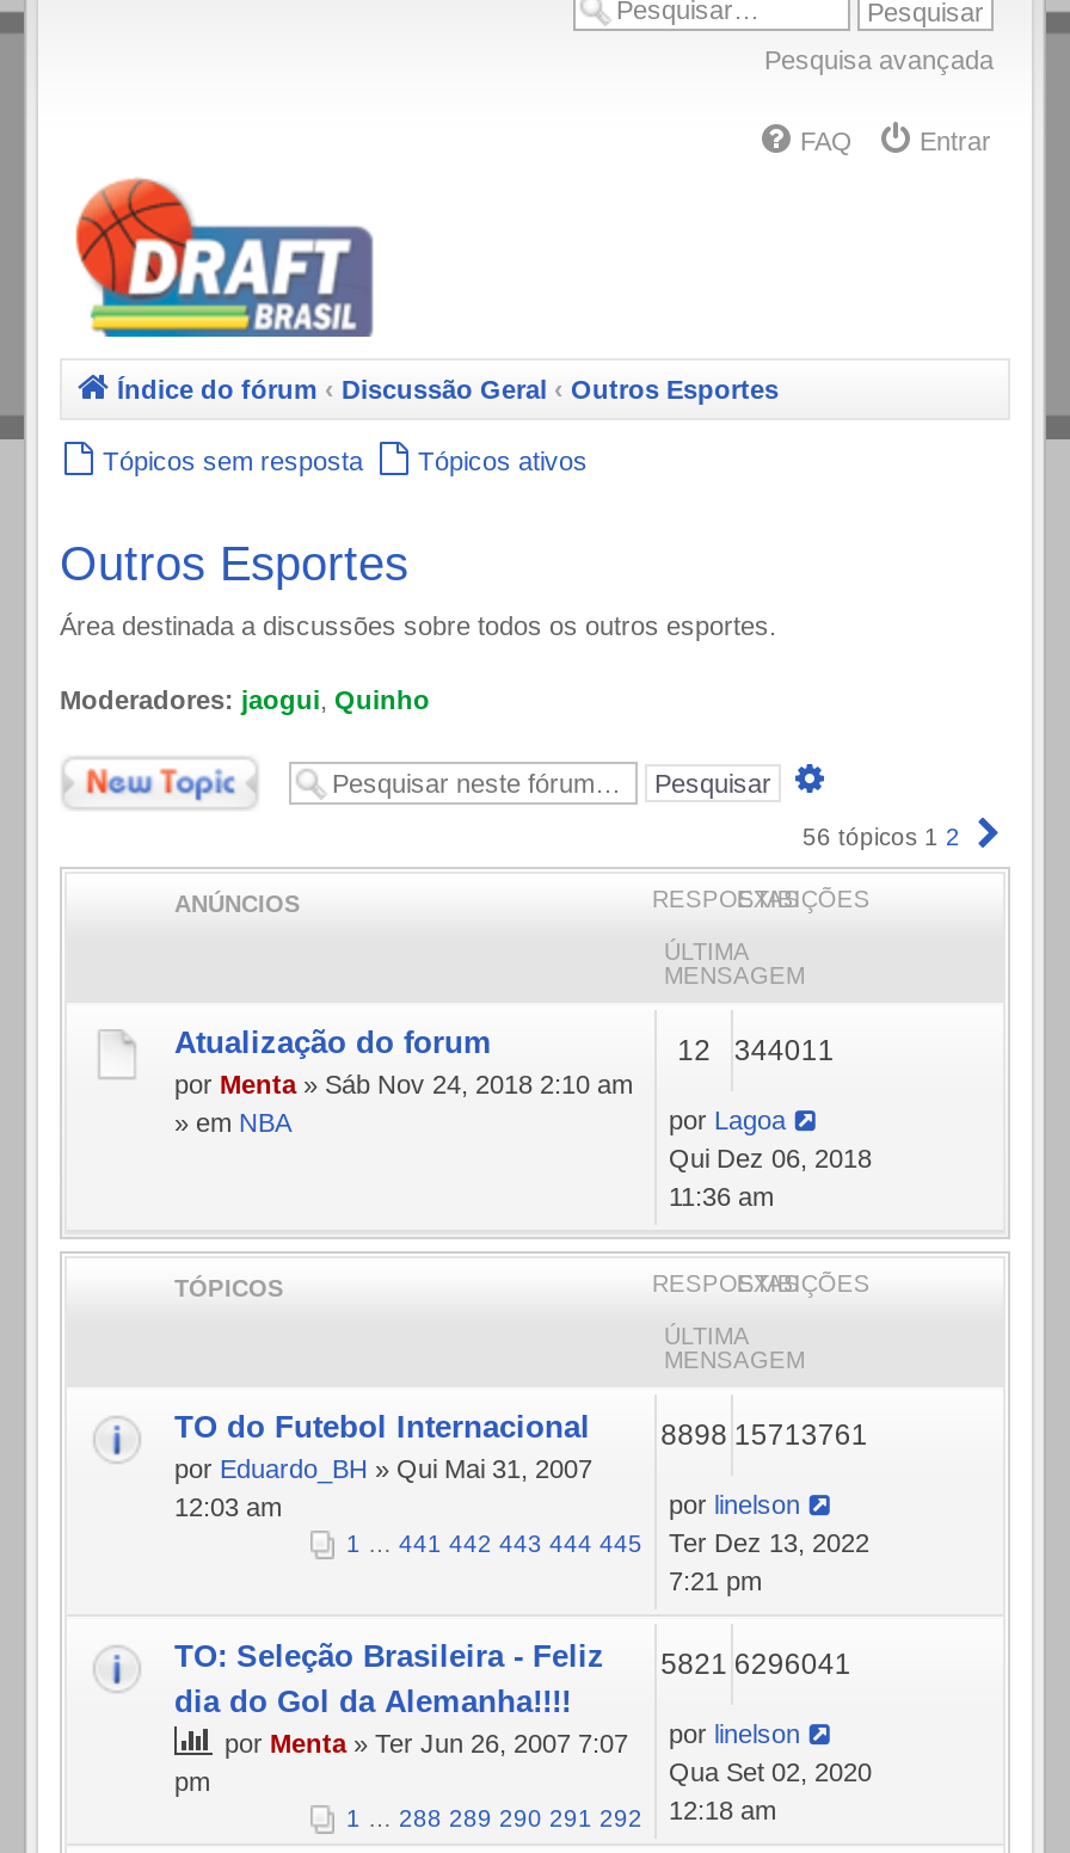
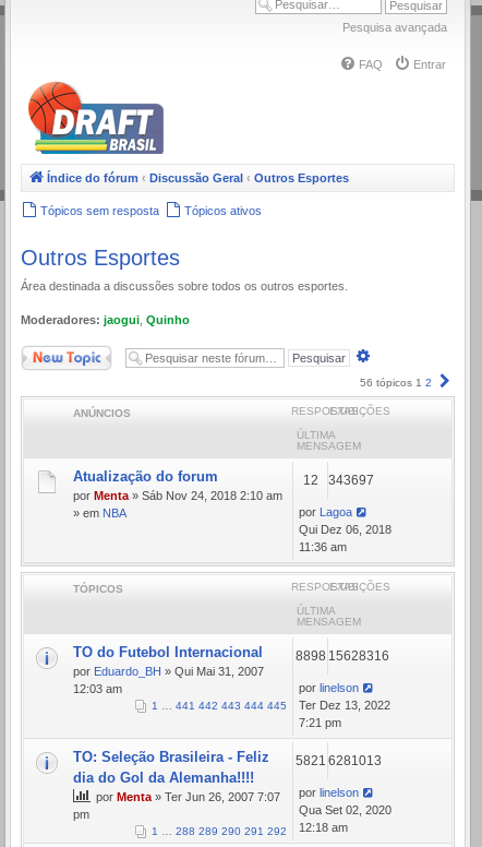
[678,1034,835,1068] 12 344011 -> [303,473,374,488] 12 343697
[661,1419,868,1452] 8898 15713761 -> [295,649,390,664] 8898 15628316
[174,1639,851,1682] TO: Seleção Brasileira - Feliz 5821 6296041 -> [73,749,382,769] TO: Seleção Brasileira - Feliz 5821 6281013

